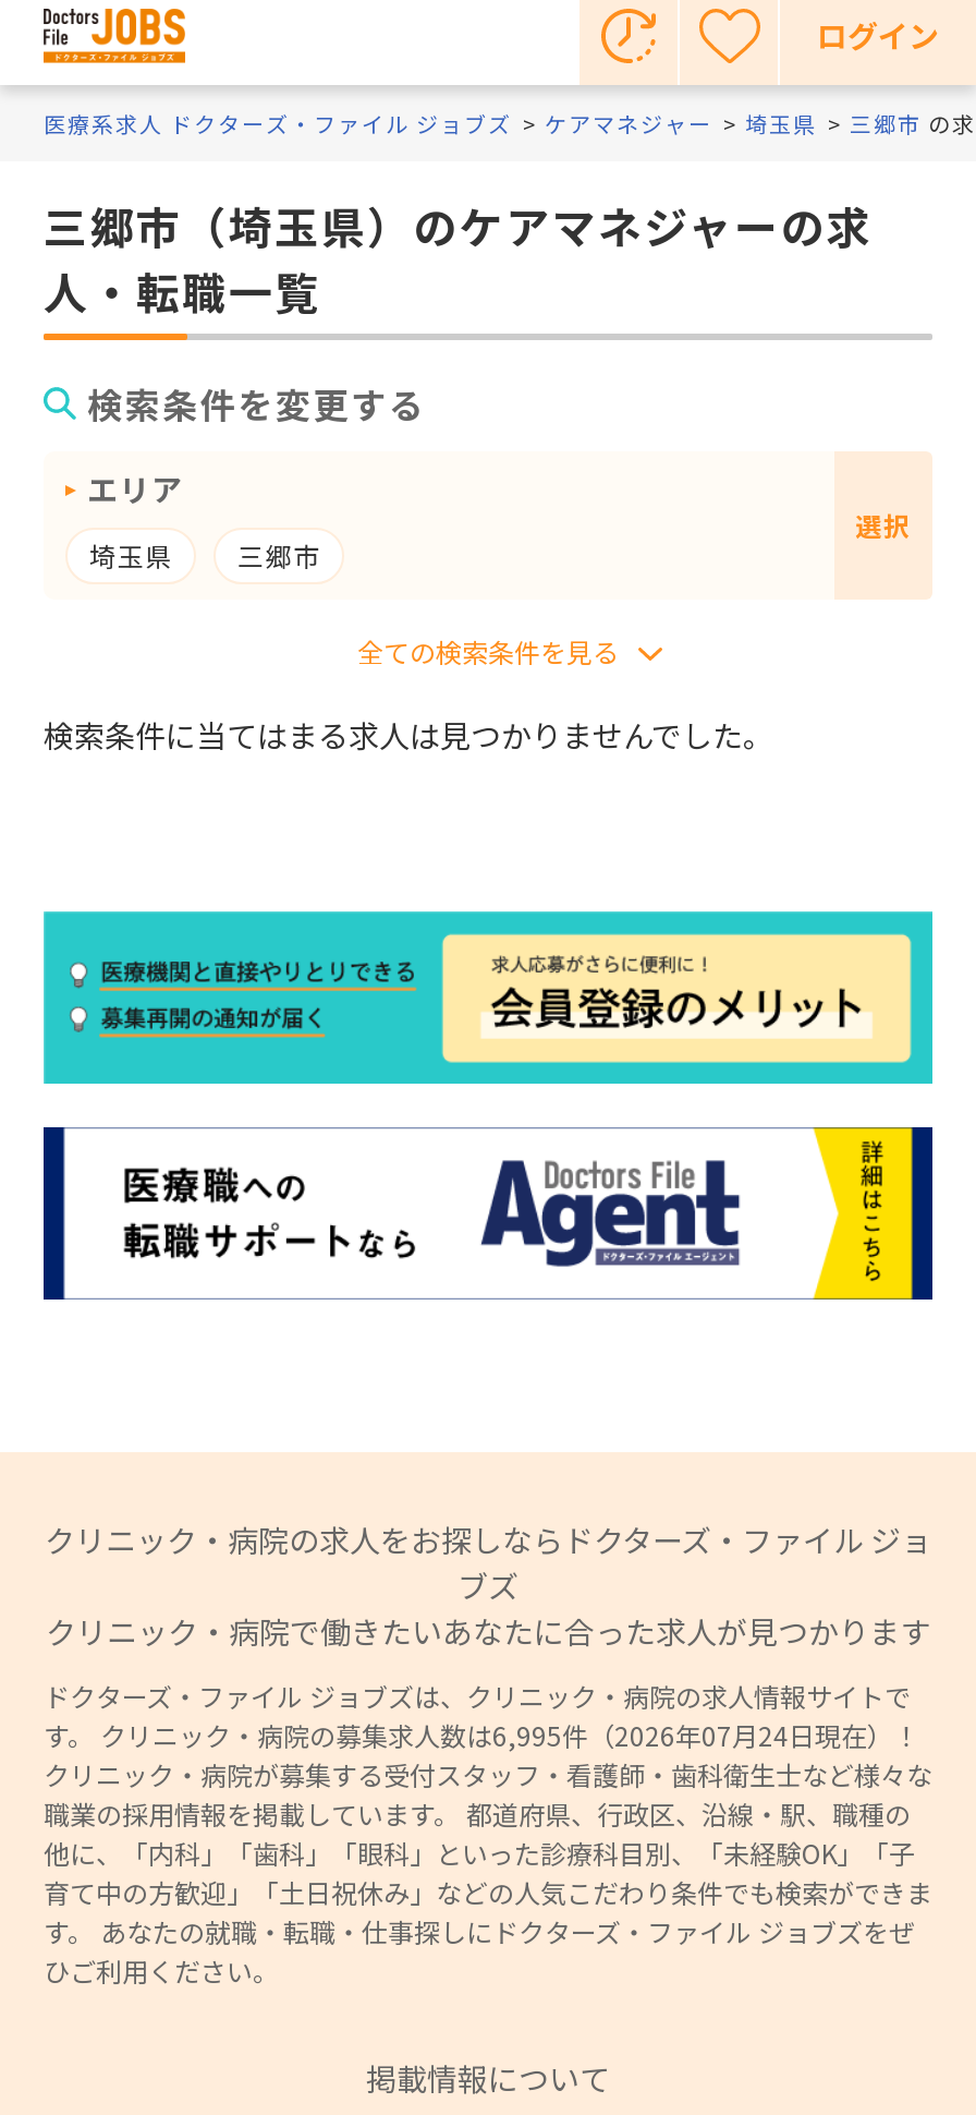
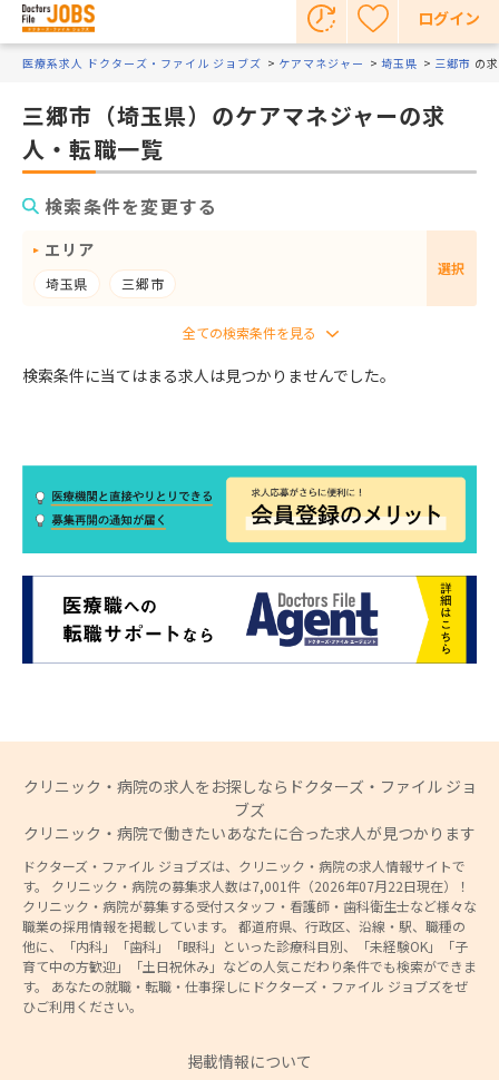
[44,1717,919,1754] す。 クリニック・病院の募集求人数は6,995件（2026年07月24日現在）！ -> [22,877,470,896] す。 クリニック・病院の募集求人数は7,001件（2026年07月22日現在）！

